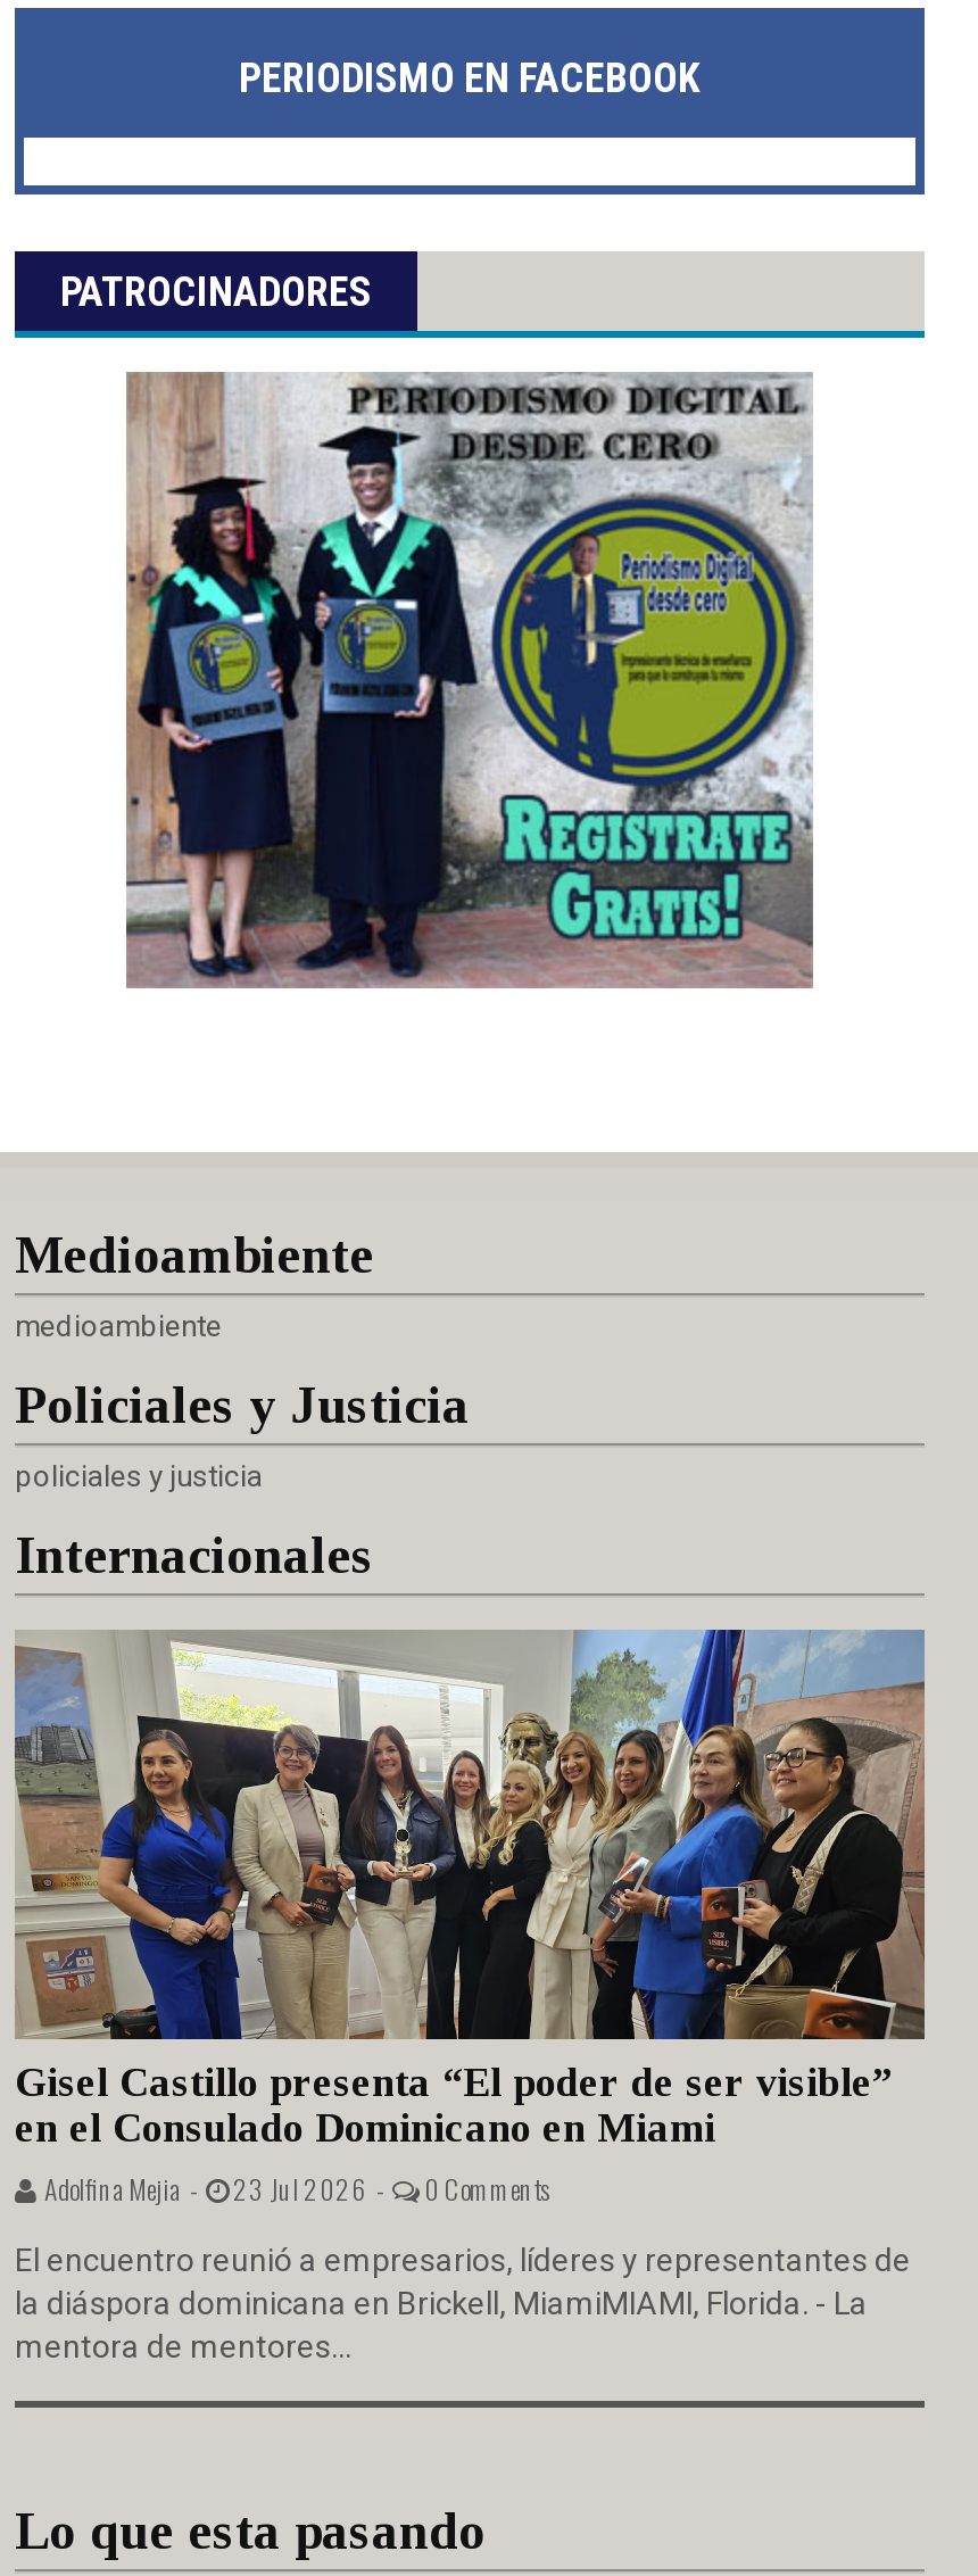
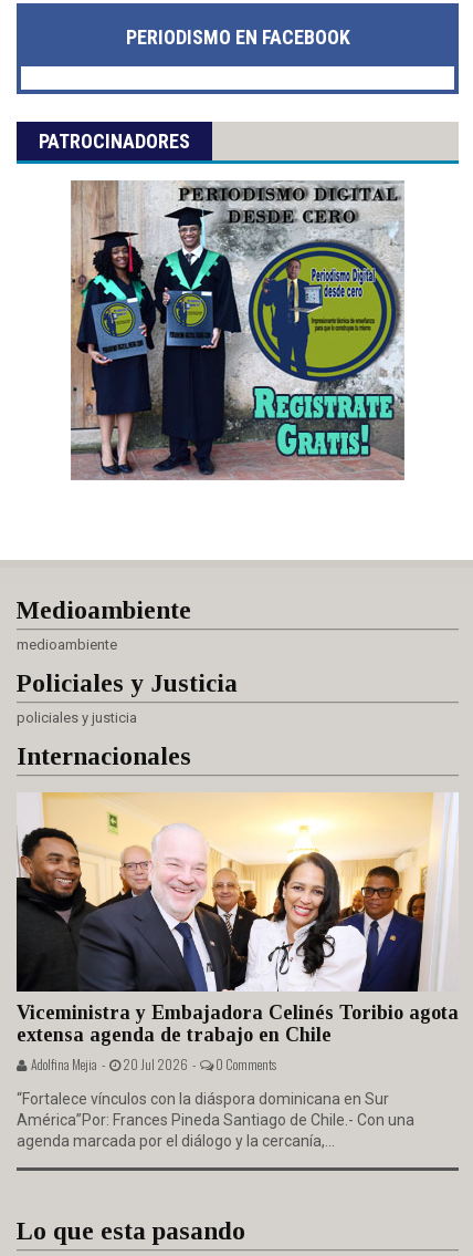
[13,1627,927,2208] [image] | Gisel Castillo presenta “El poder de ser visible” | en el Consulado Dominicano en Miami | Adolfina Mejia - 23 Jul 2026 - -> [15,792,459,1073] [image] | Viceministra y Embajadora Celinés Toribio agota | extensa agenda de trabajo en Chile | Adolfina Mejia - 20 Jul 2026 -
[15,2242,911,2364] El encuentro reunió a empresarios, líderes y representantes de | la diáspora dominicana en Brickell, MiamiMIAMI, Florida. - La | mentora de mentores... -> [17,1090,414,1150] “Fortalece vínculos con la diáspora dominicana en Sur | América”Por: Frances Pineda Santiago de Chile.- Con una | agenda marcada por el diálogo y la cercanía,...

